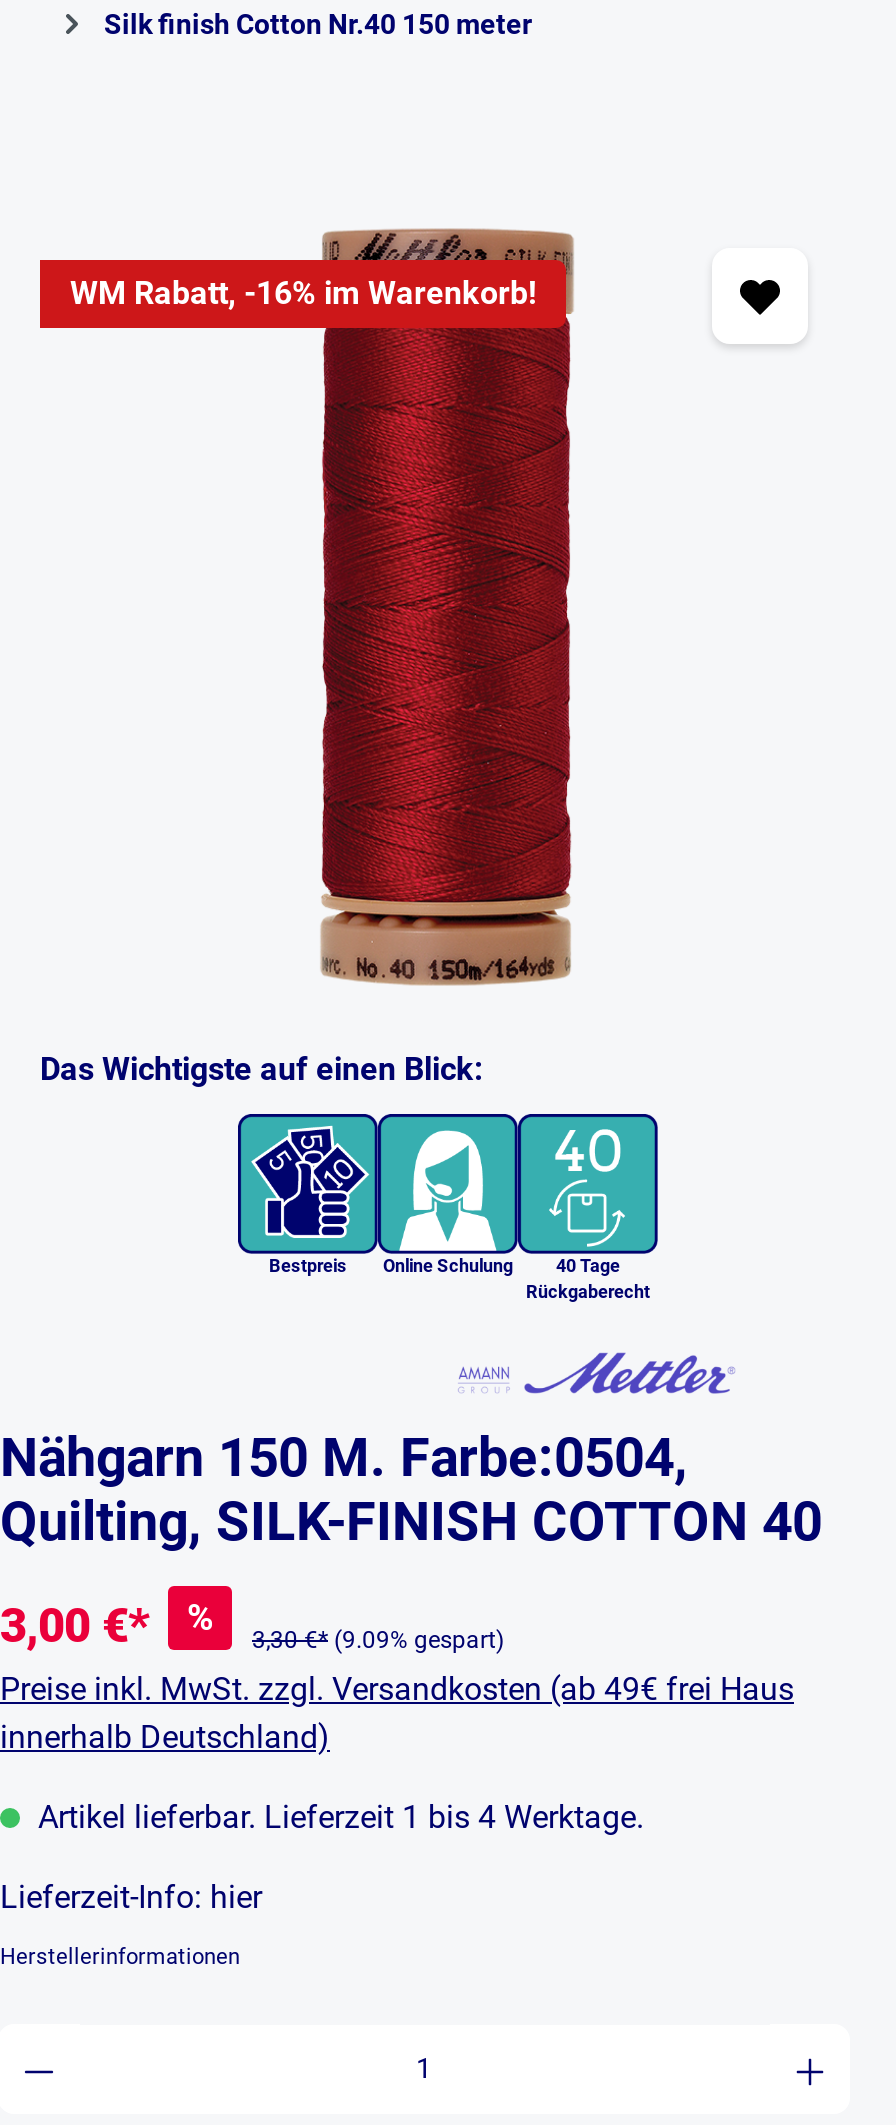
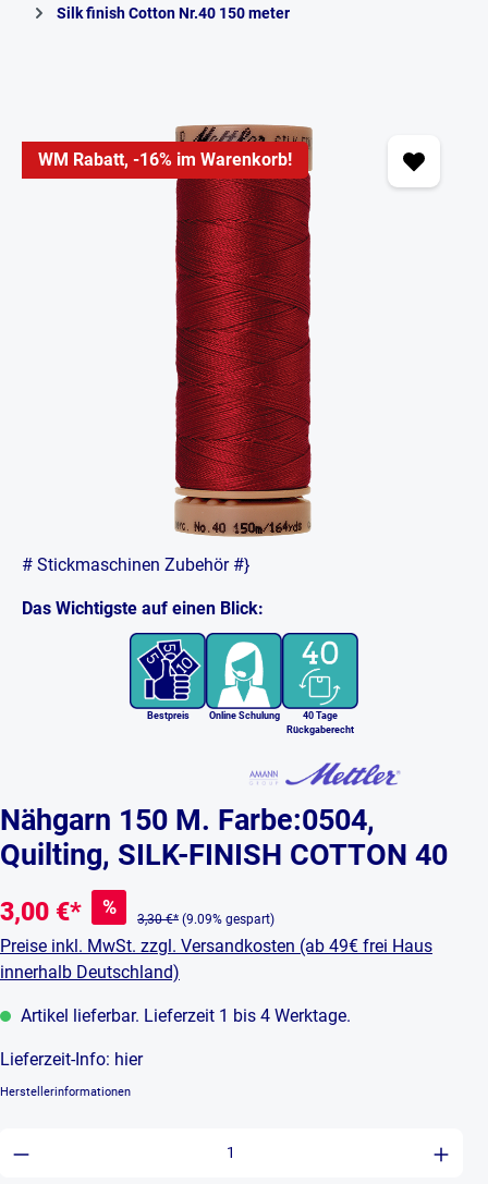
none -> [22,555,249,576] # Stickmaschinen Zubehör #}

